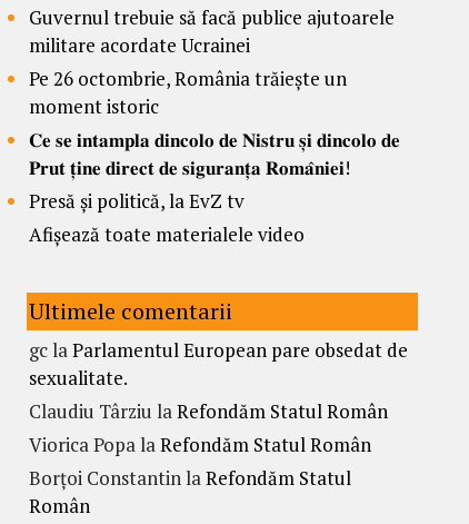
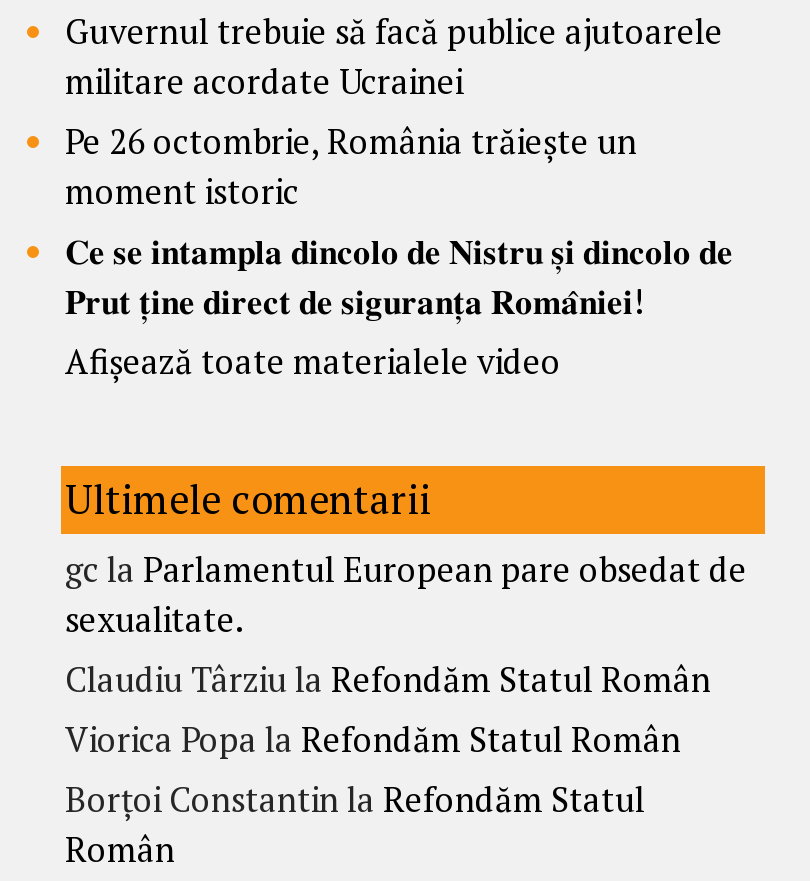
[29,188,245,214] Presă și politică, la EvZ tv -> none

